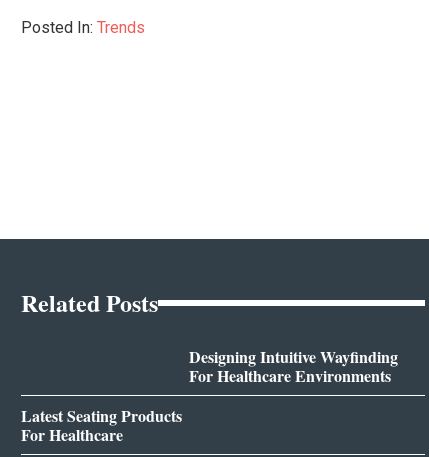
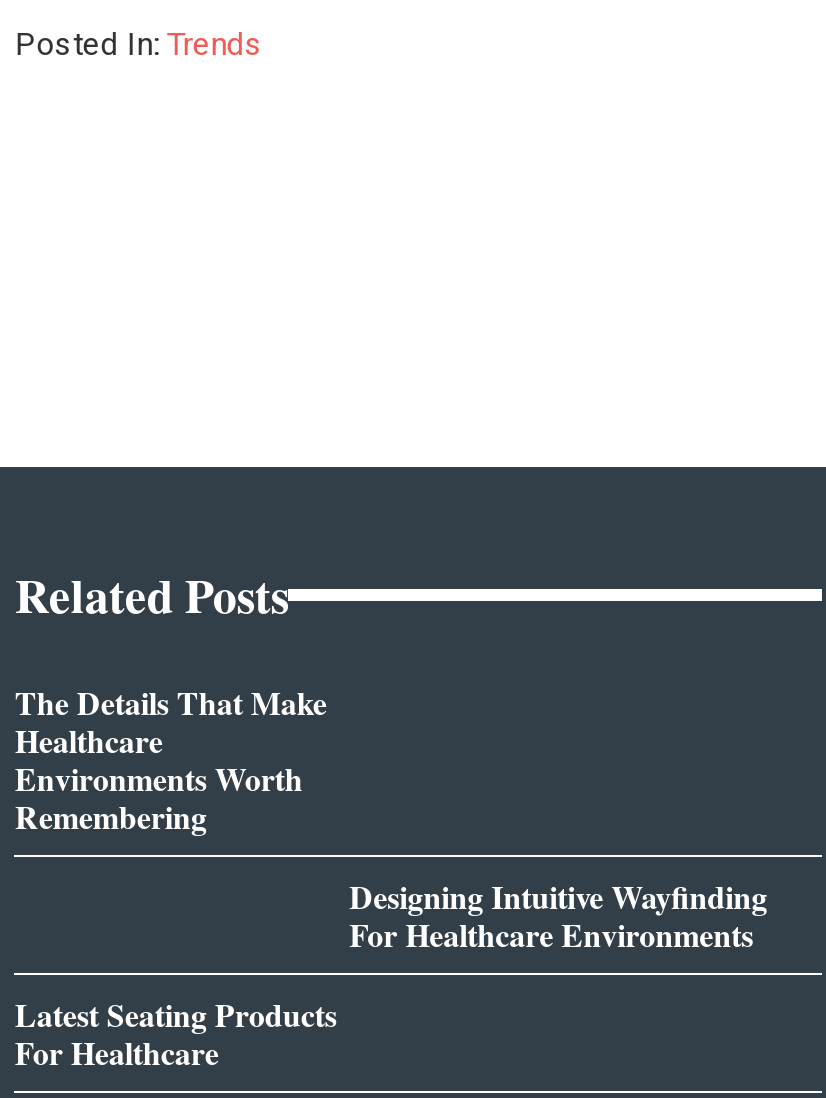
none -> [15,679,327,839] The Details That Make | Healthcare | Environments Worth | Remembering

